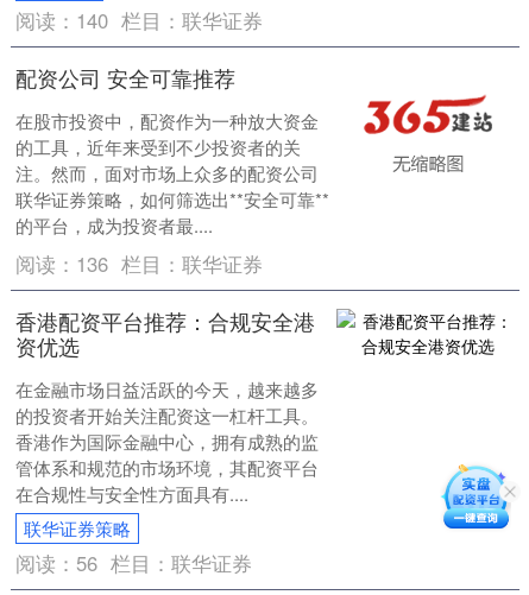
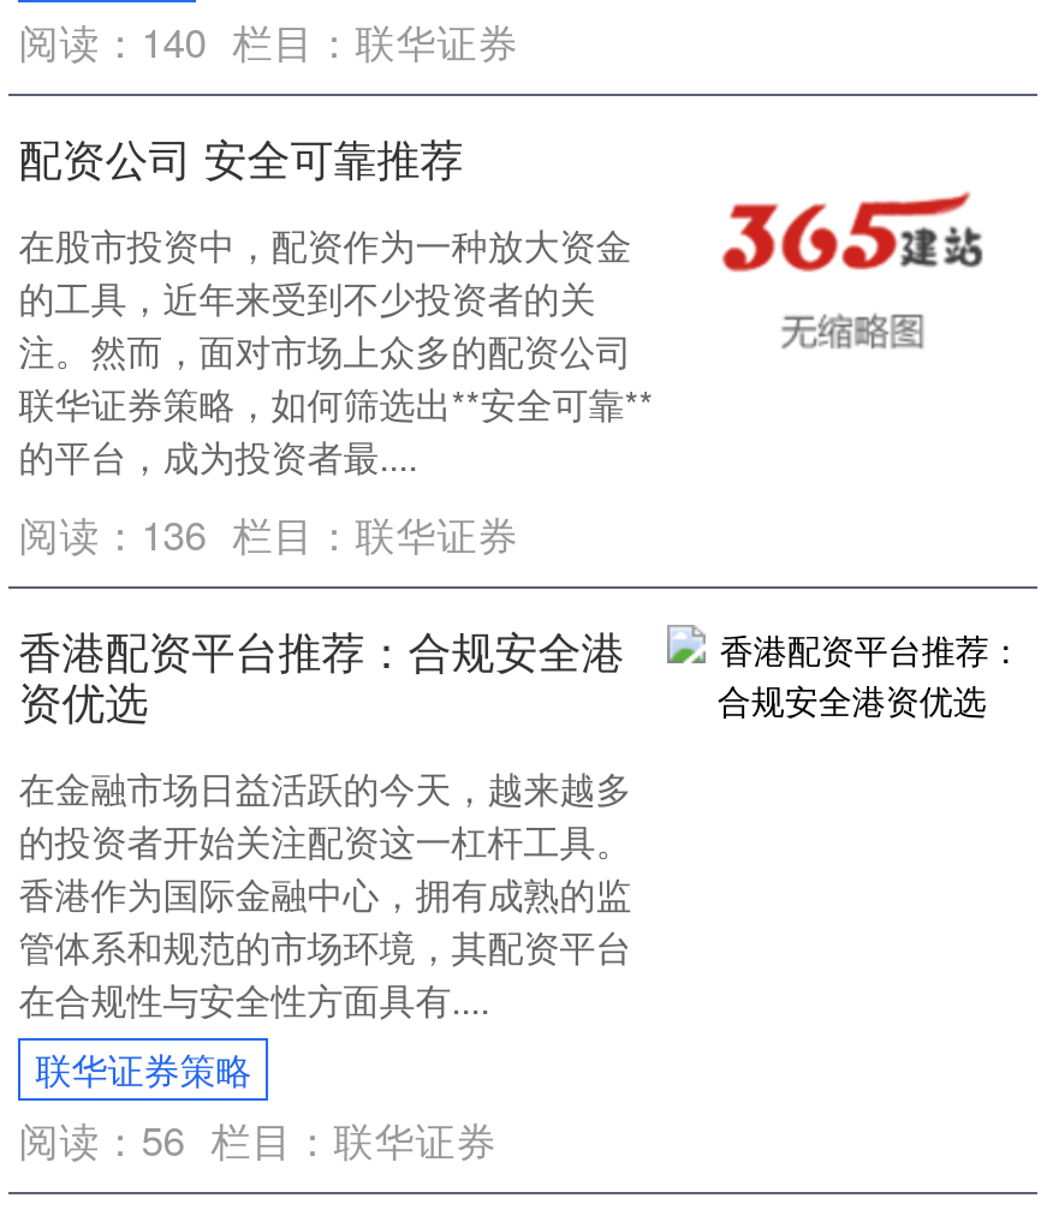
[440,463,516,531] [image] -> none

